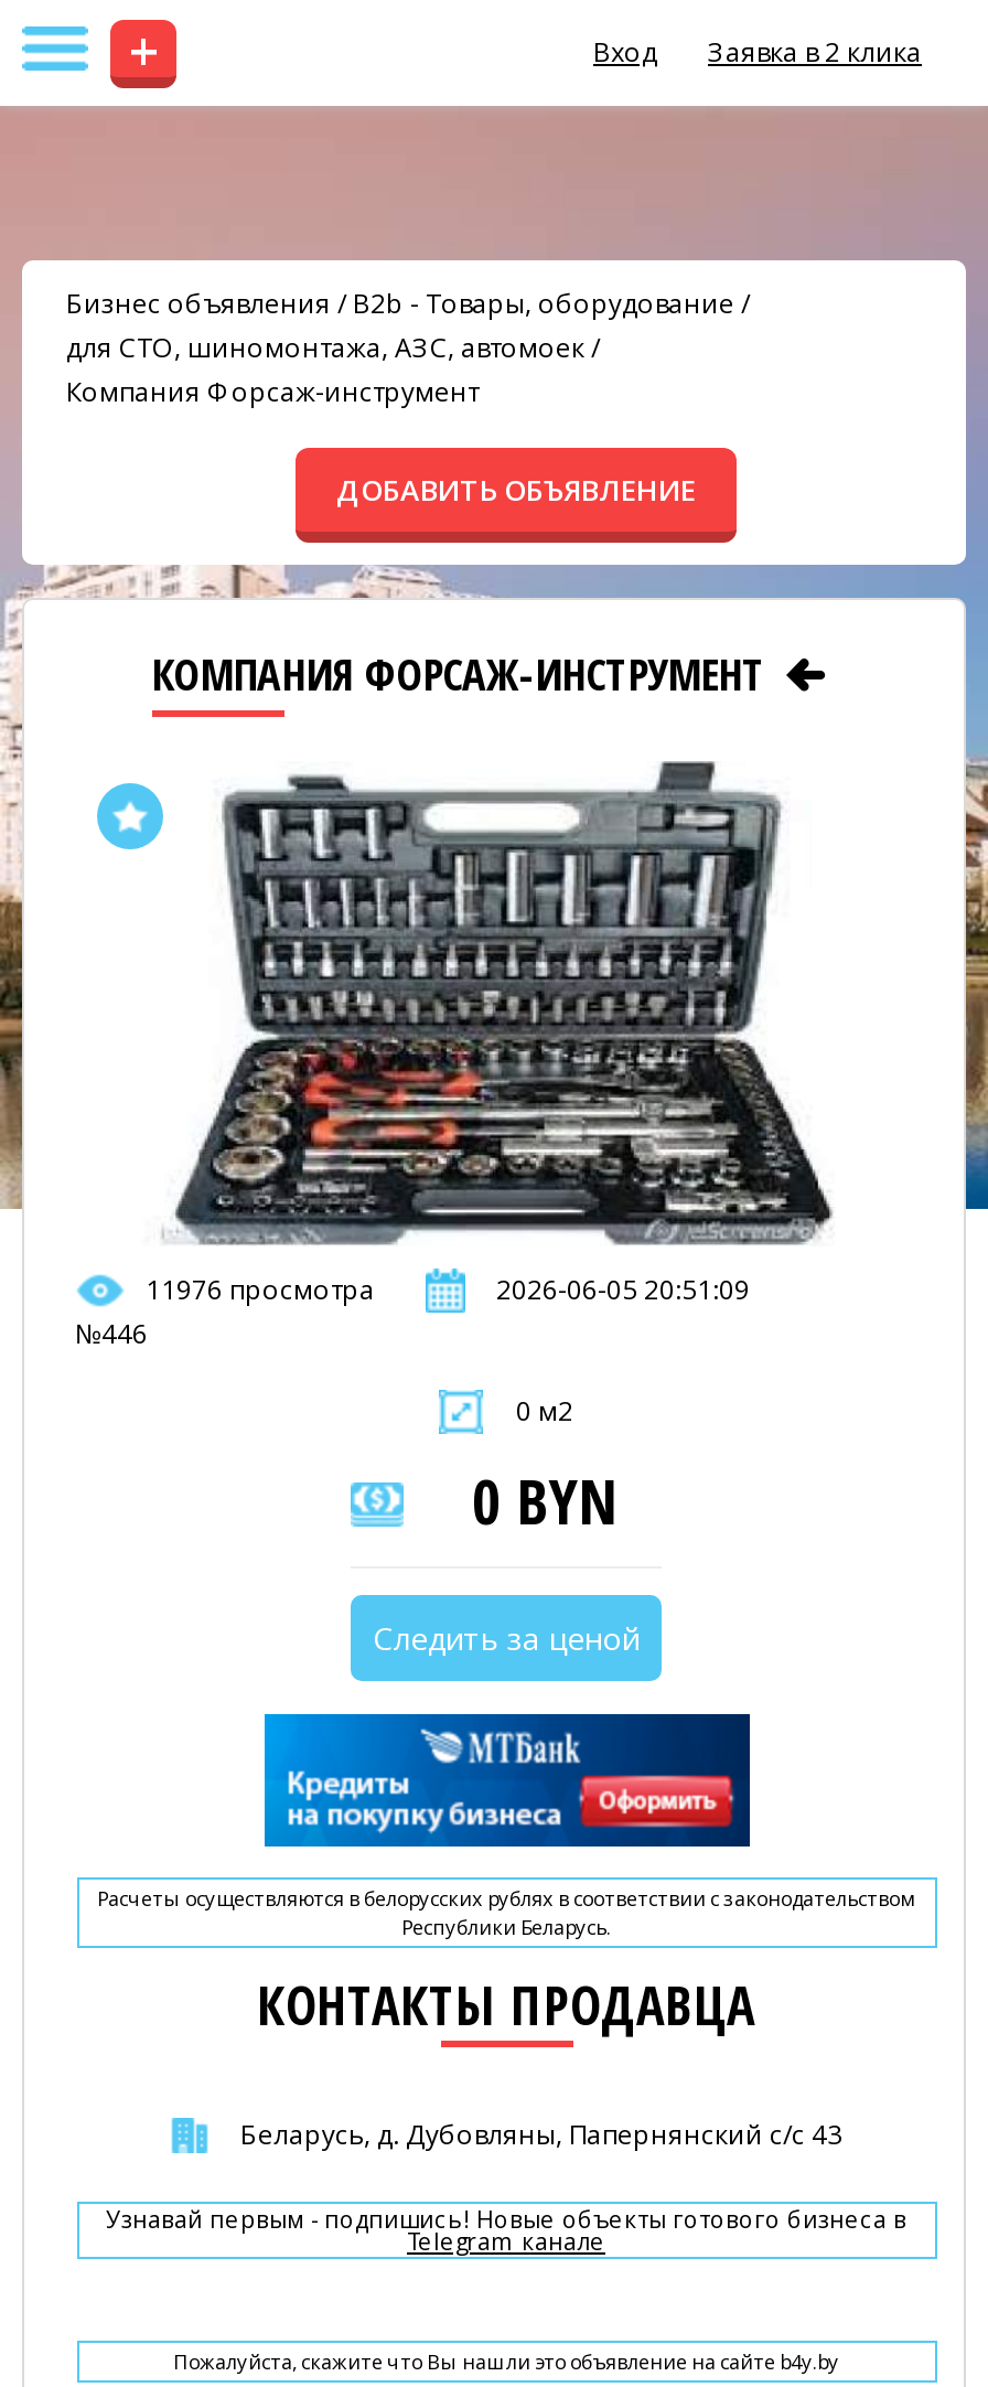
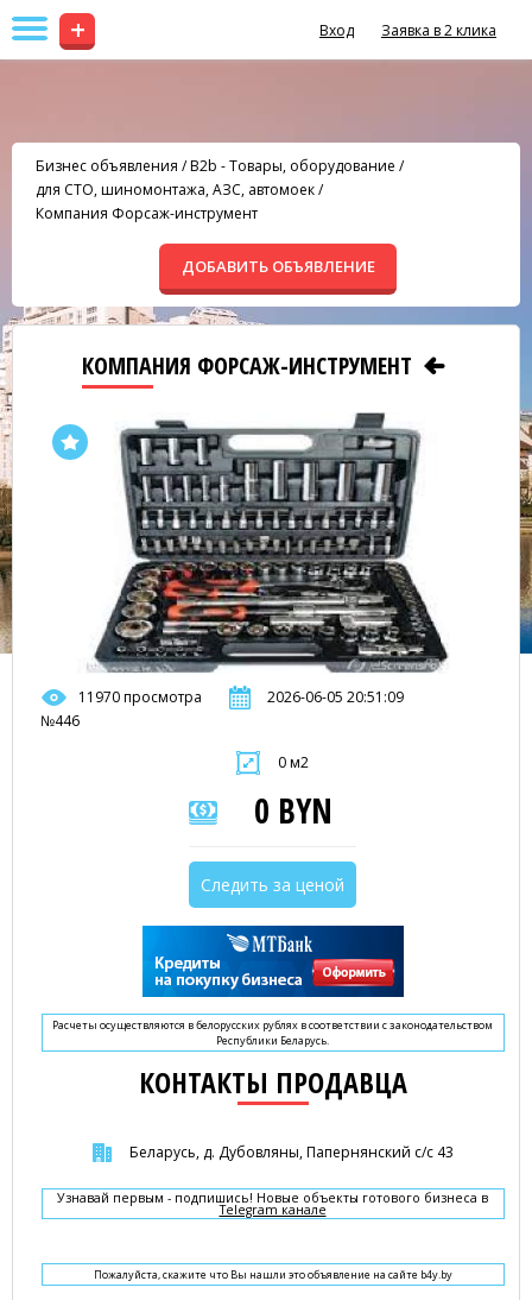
[146,1271,375,1308] 11976 просмотра -> [78,687,202,707] 11970 просмотра

